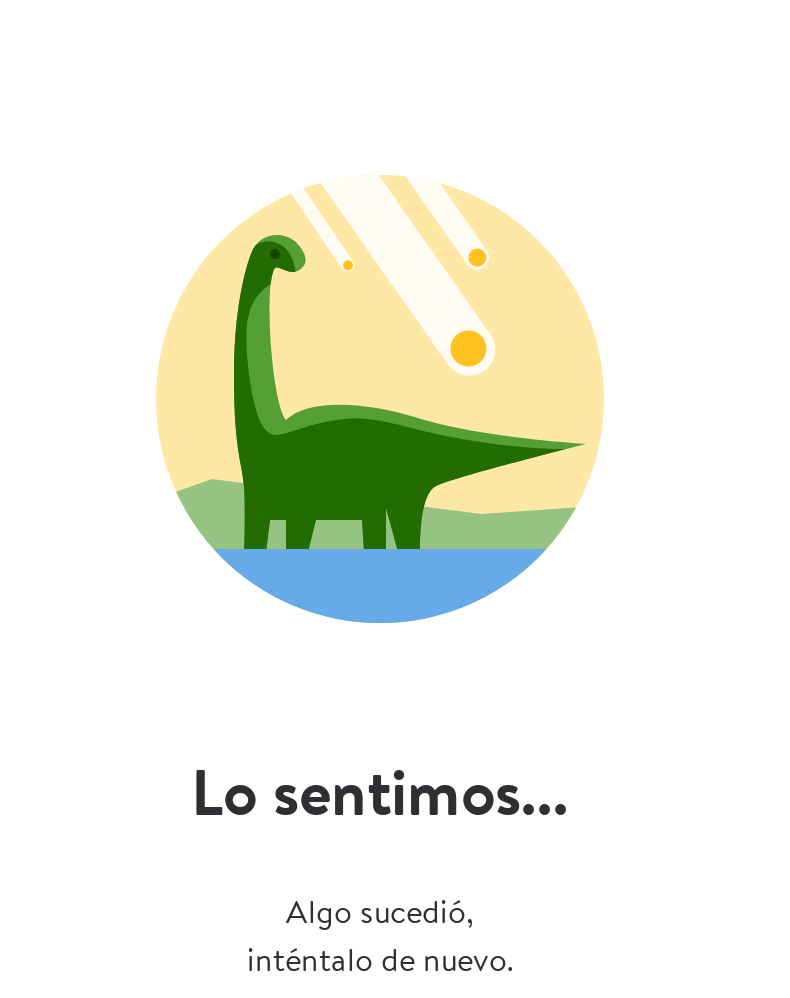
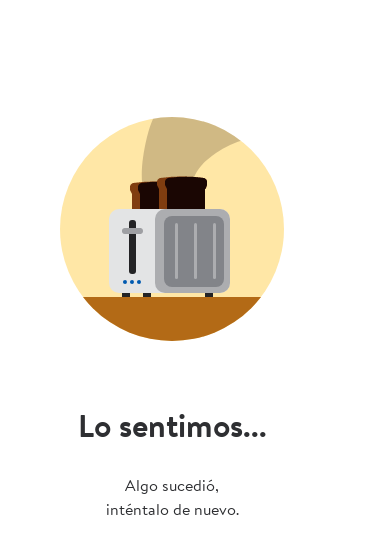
[176,177,584,625] [image] -> [71,117,271,342] [image]

